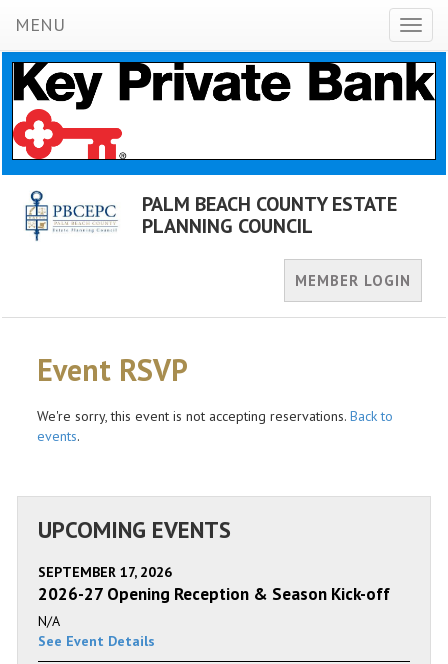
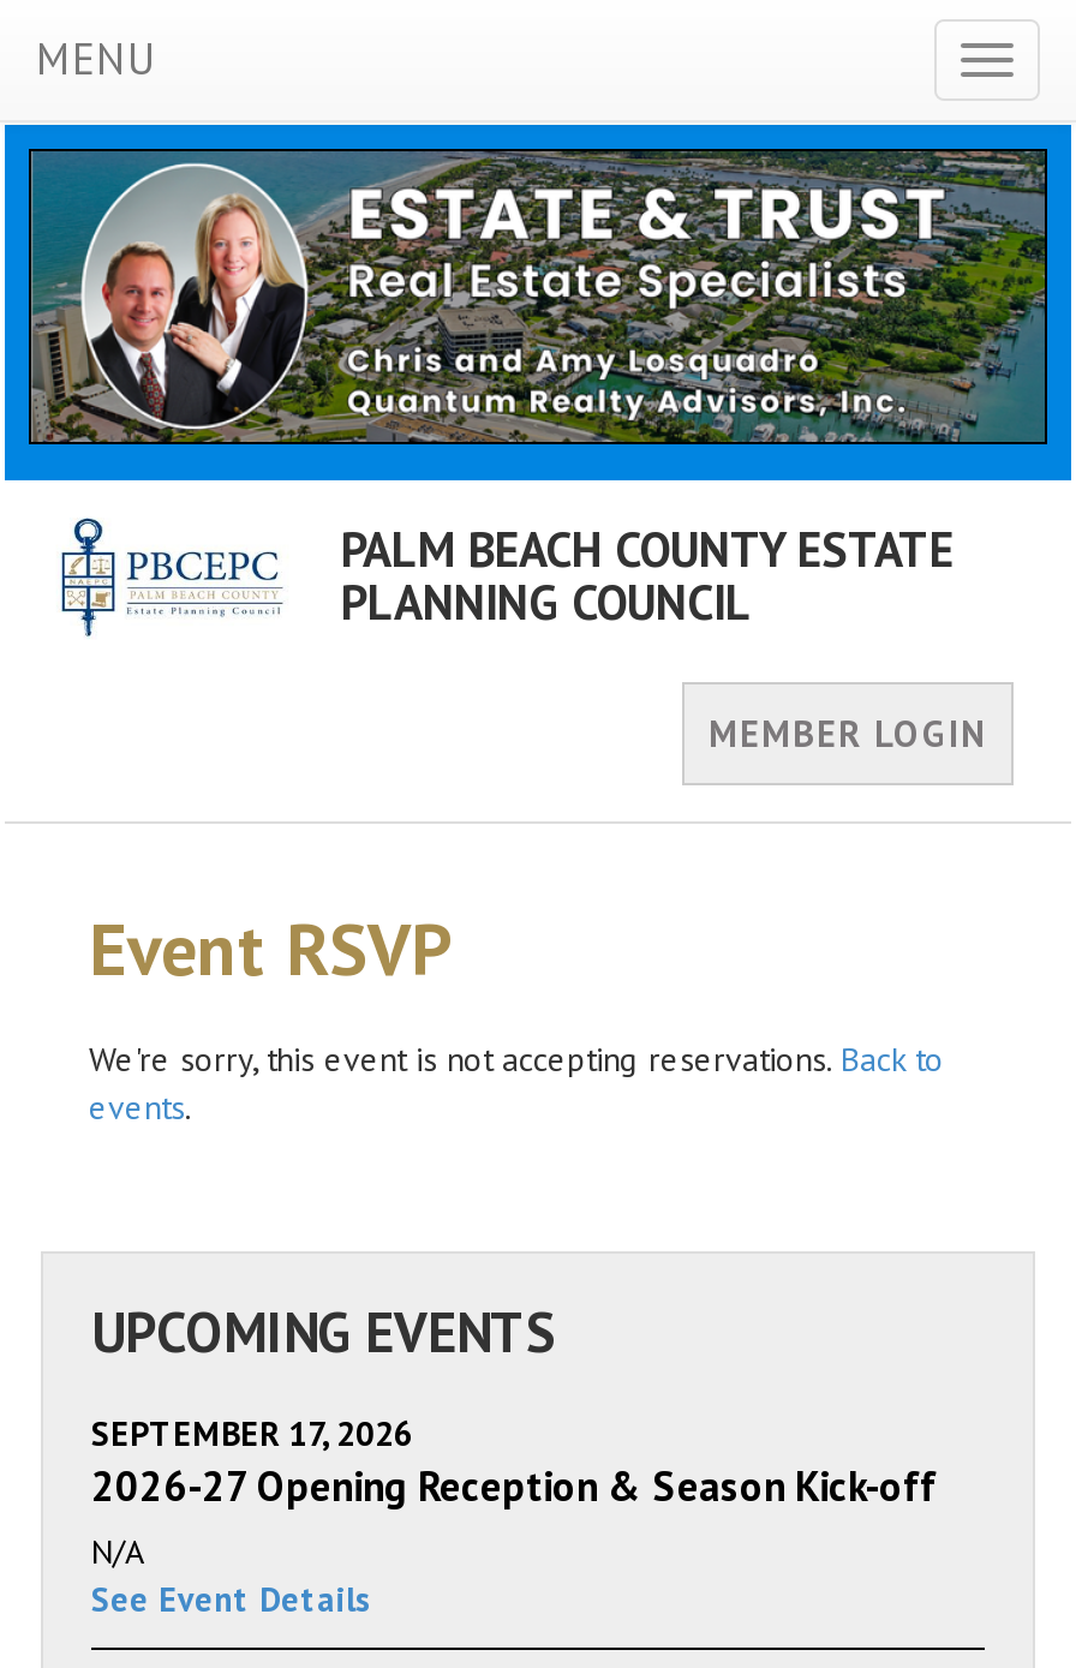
[12,62,436,160] [image] -> [29,149,1047,444] [image]

